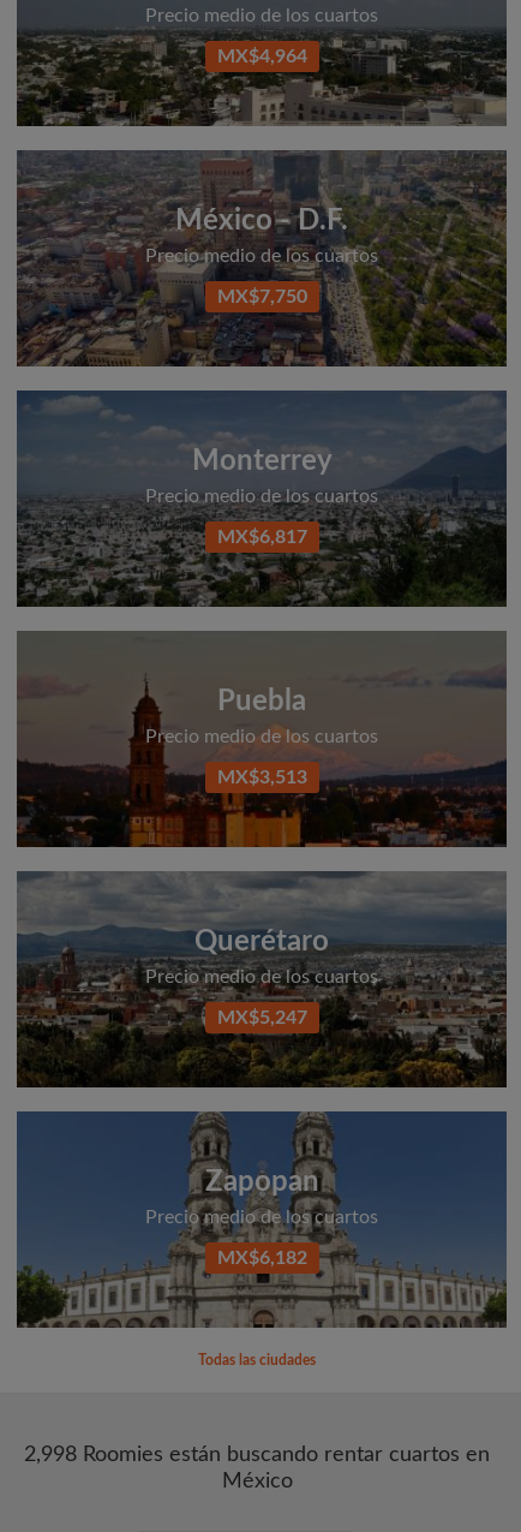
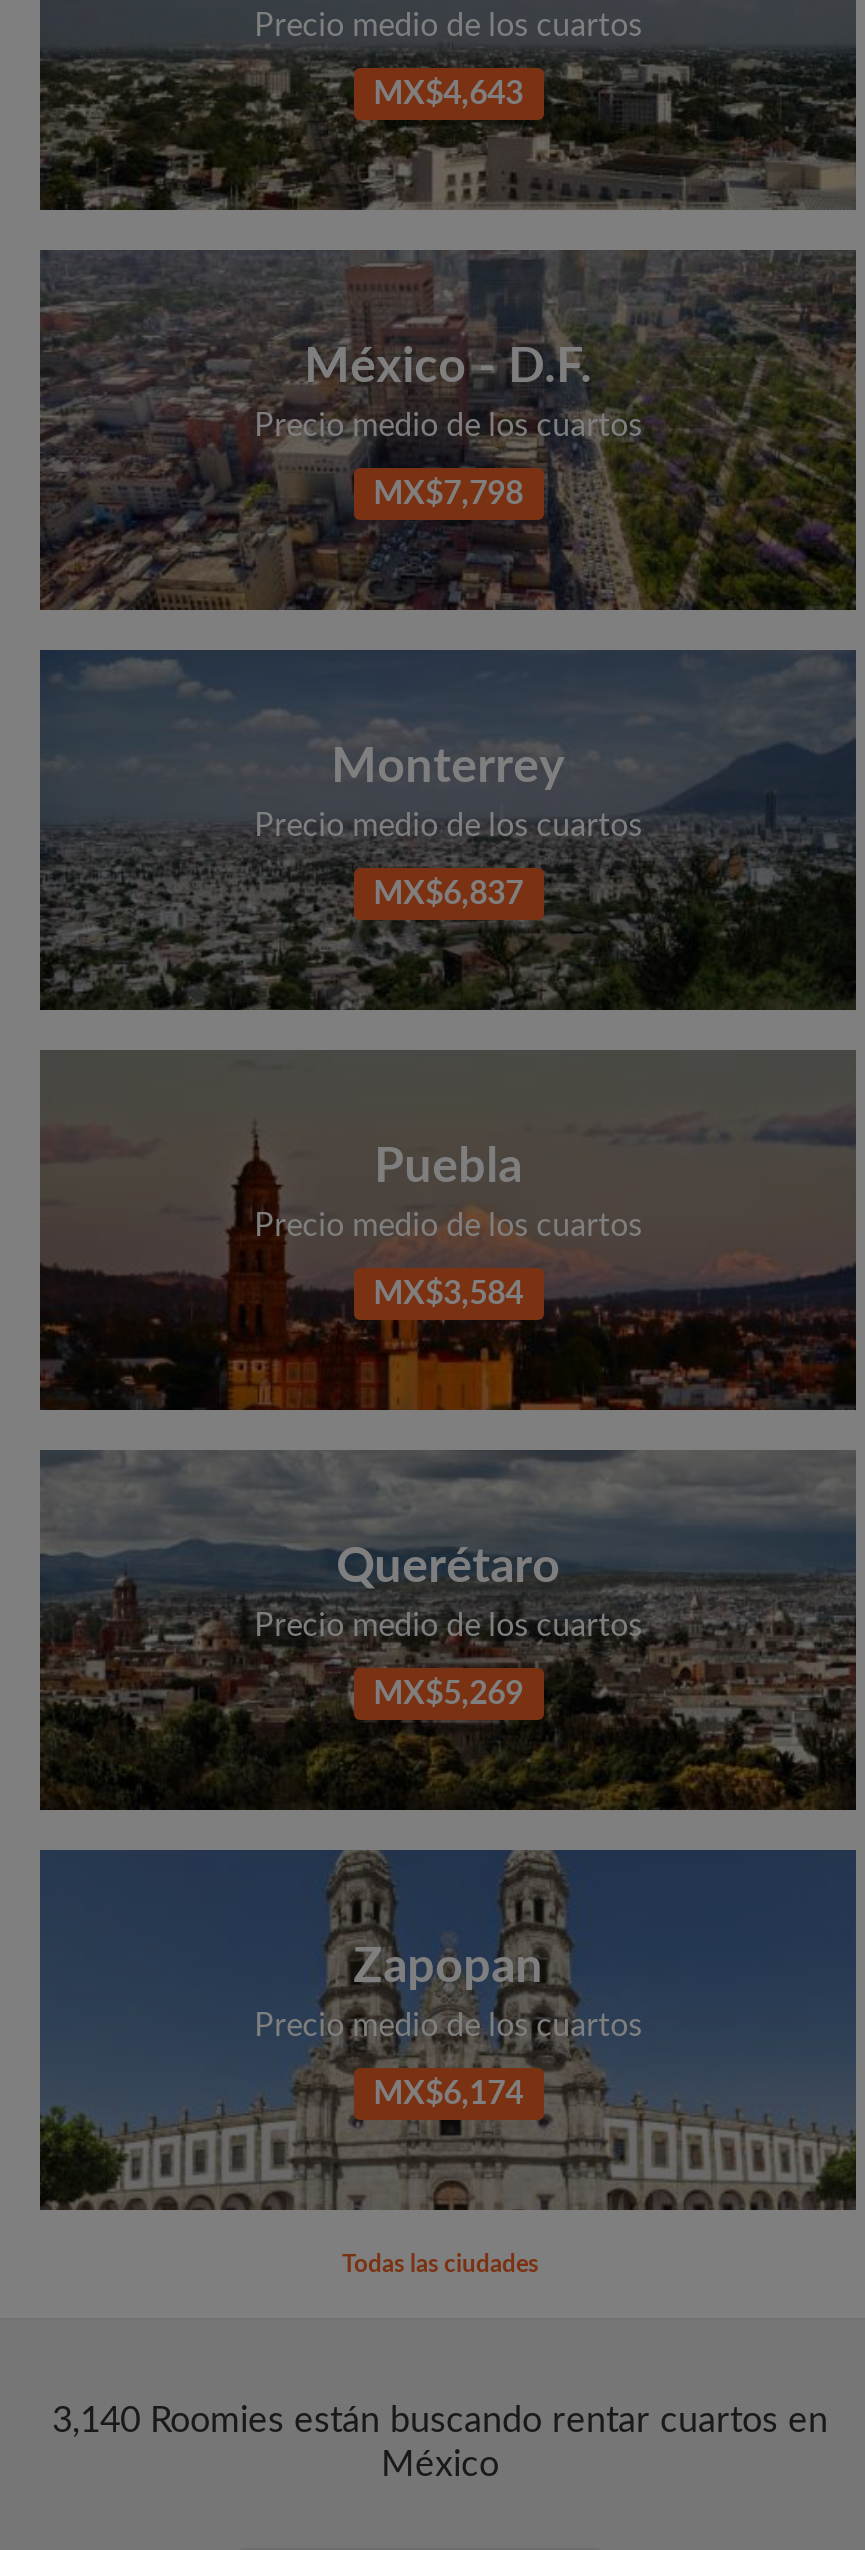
[217,47,307,66] MX$4,964 -> [373,78,523,110] MX$4,643
[217,287,307,306] MX$7,750 -> [373,478,523,510] MX$7,798
[217,527,307,547] MX$6,817 -> [373,878,523,910] MX$6,837
[217,768,307,787] MX$3,513 -> [373,1278,523,1310] MX$3,584
[217,1008,307,1027] MX$5,247 -> [373,1678,523,1710] MX$5,269
[217,1248,307,1268] MX$6,182 -> [373,2078,523,2110] MX$6,174
[24,1444,490,1466] 2,998 Roomies están buscando rentar cuartos en -> [52,2404,828,2440] 3,140 Roomies están buscando rentar cuartos en

